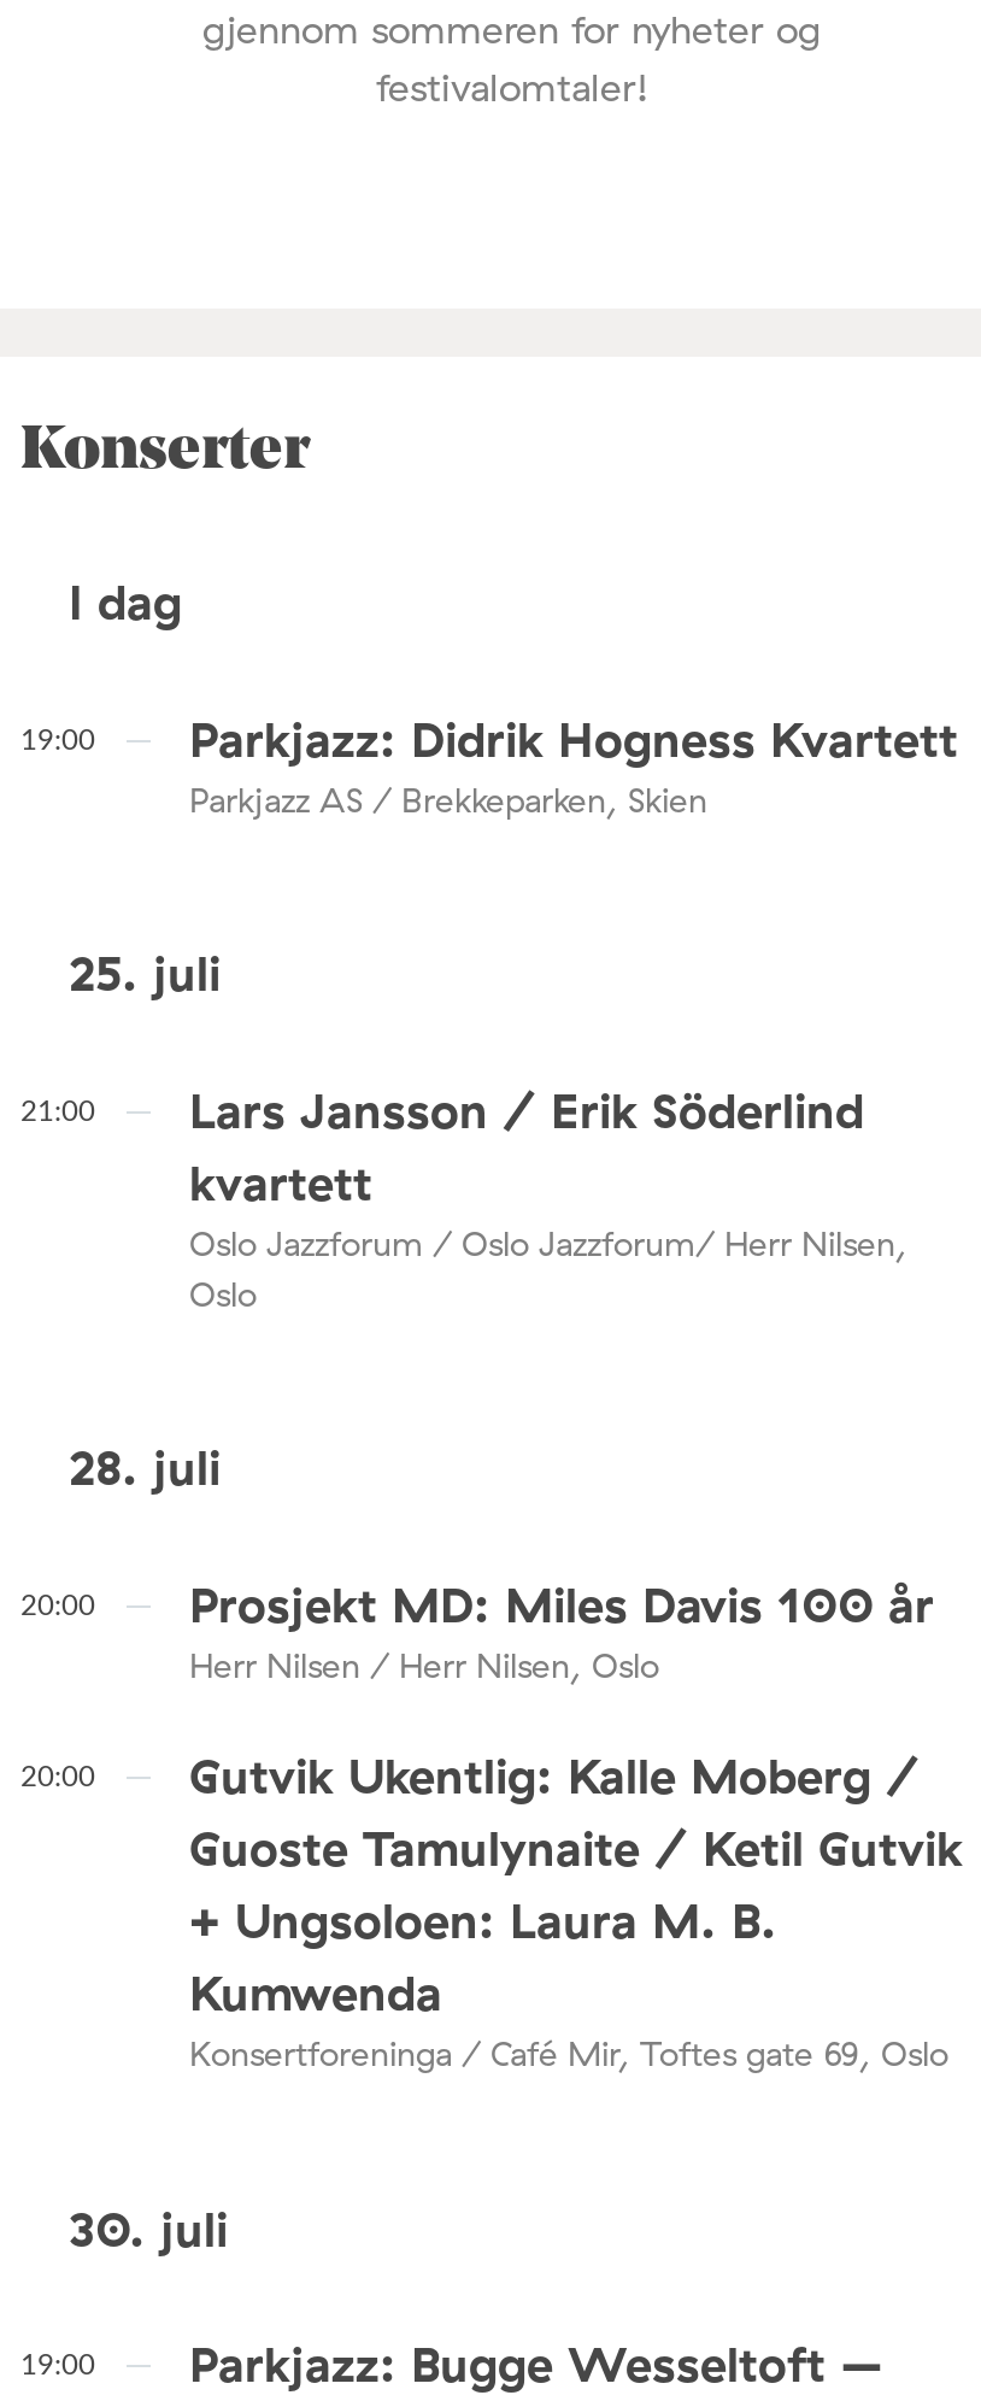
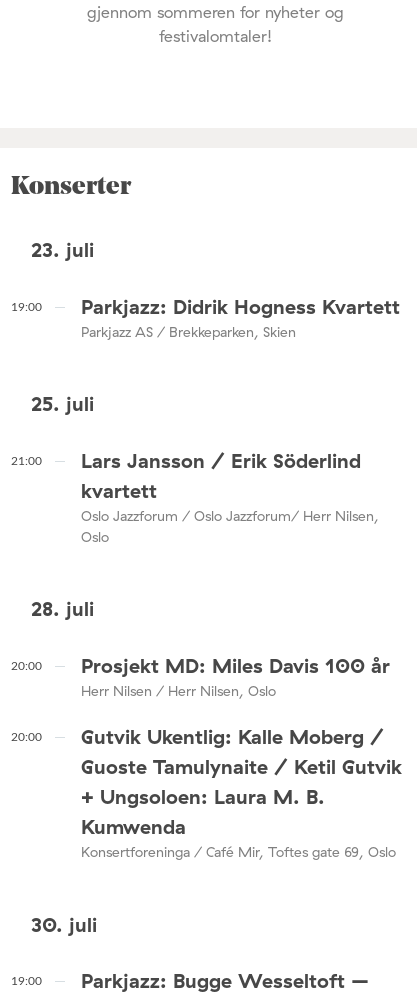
[69,571,182,632] I dag -> [31,237,94,262] 23. juli

